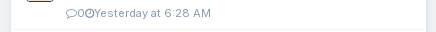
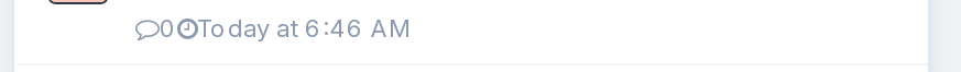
[94,6,211,20] Yesterday at 6:28 AM -> [197,13,411,44] Today at 6:46 AM

